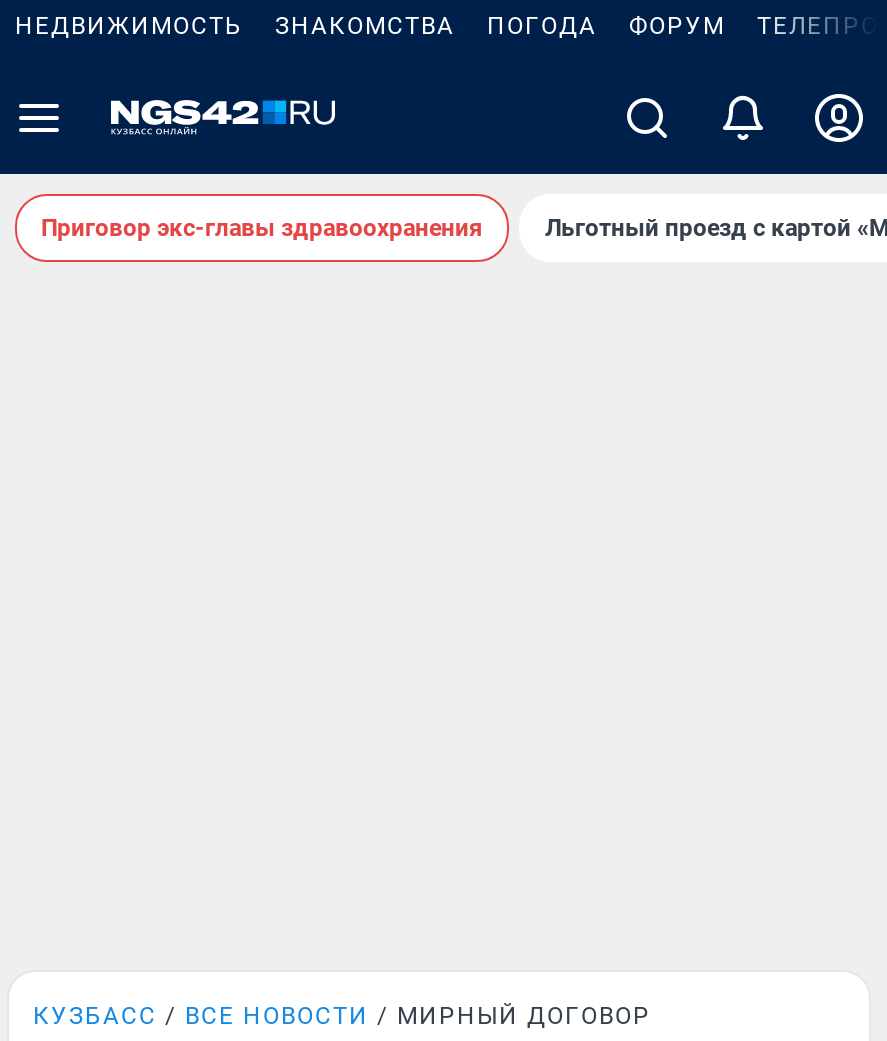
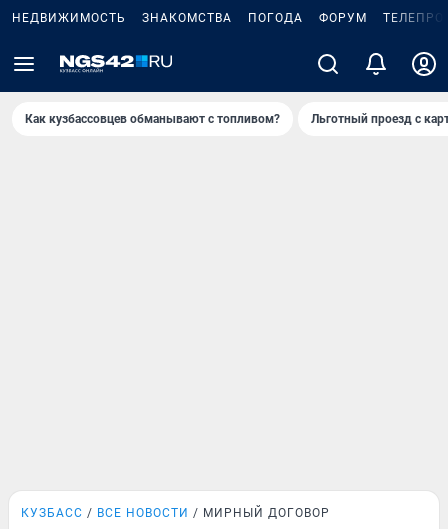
[41,214,483,242] Приговор экс-главы здравоохранения -> [25,112,280,126] Как кузбассовцев обманывают с топливом?

